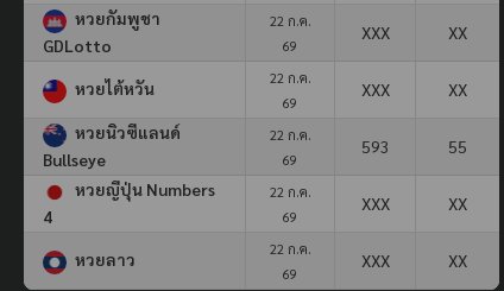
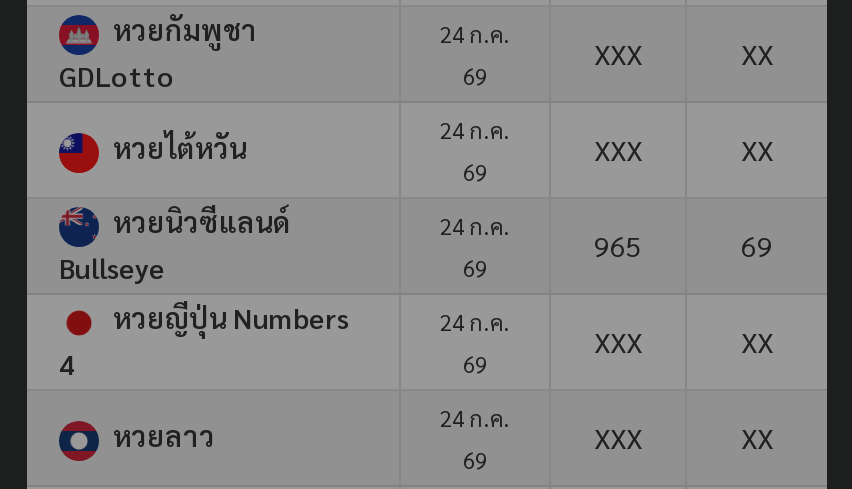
[269,12,311,29] 22 ก.ค. -> [440,19,510,49] 24 ก.ค.
[269,69,311,86] 22 ก.ค. -> [440,115,510,145] 24 ก.ค.
[269,126,311,143] 22 ก.ค. -> [440,211,510,241] 24 ก.ค.
[361,135,389,157] 593 -> [594,227,642,263] 965
[448,135,467,157] 55 -> [741,227,773,263] 69
[269,183,311,200] 22 ก.ค. -> [440,307,510,337] 24 ก.ค.
[269,240,311,258] 22 ก.ค. -> [440,403,510,433] 24 ก.ค.

